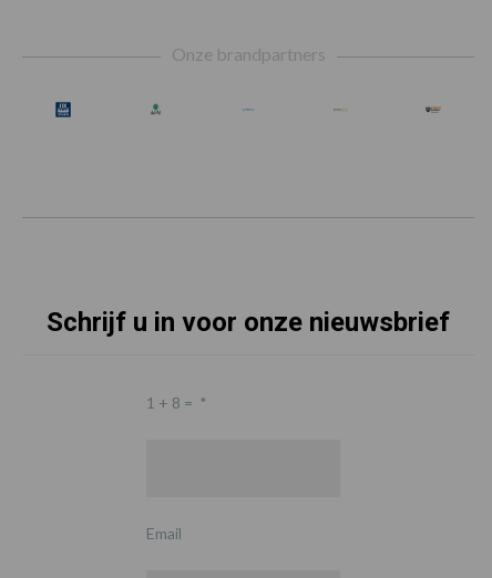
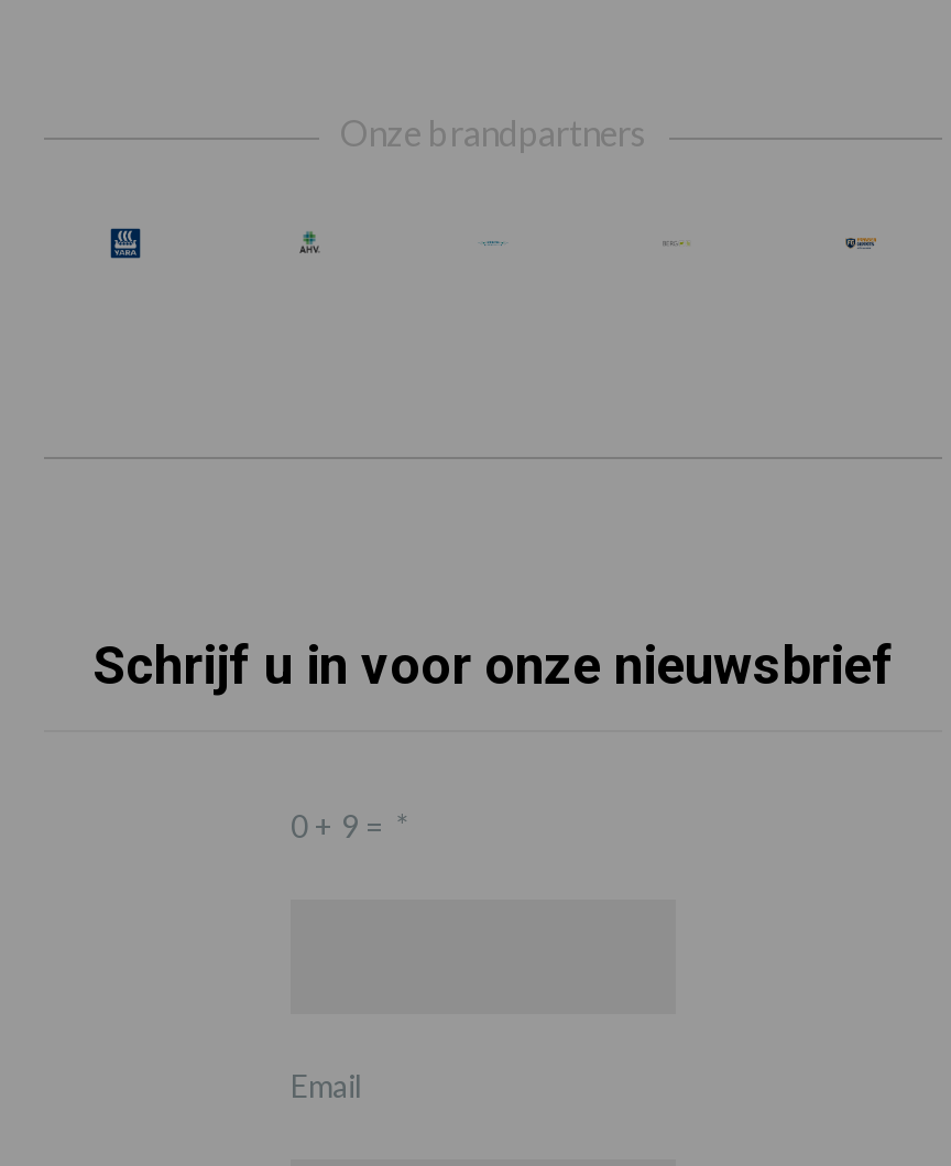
[146,393,207,412] 1 + 8 = * -> [291,807,412,844] 0 + 9 = *

